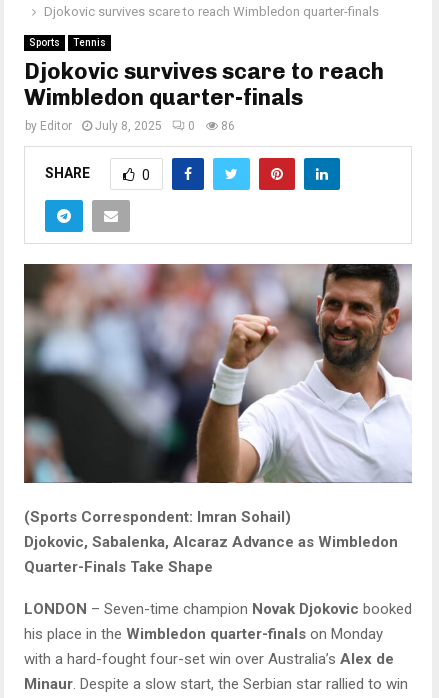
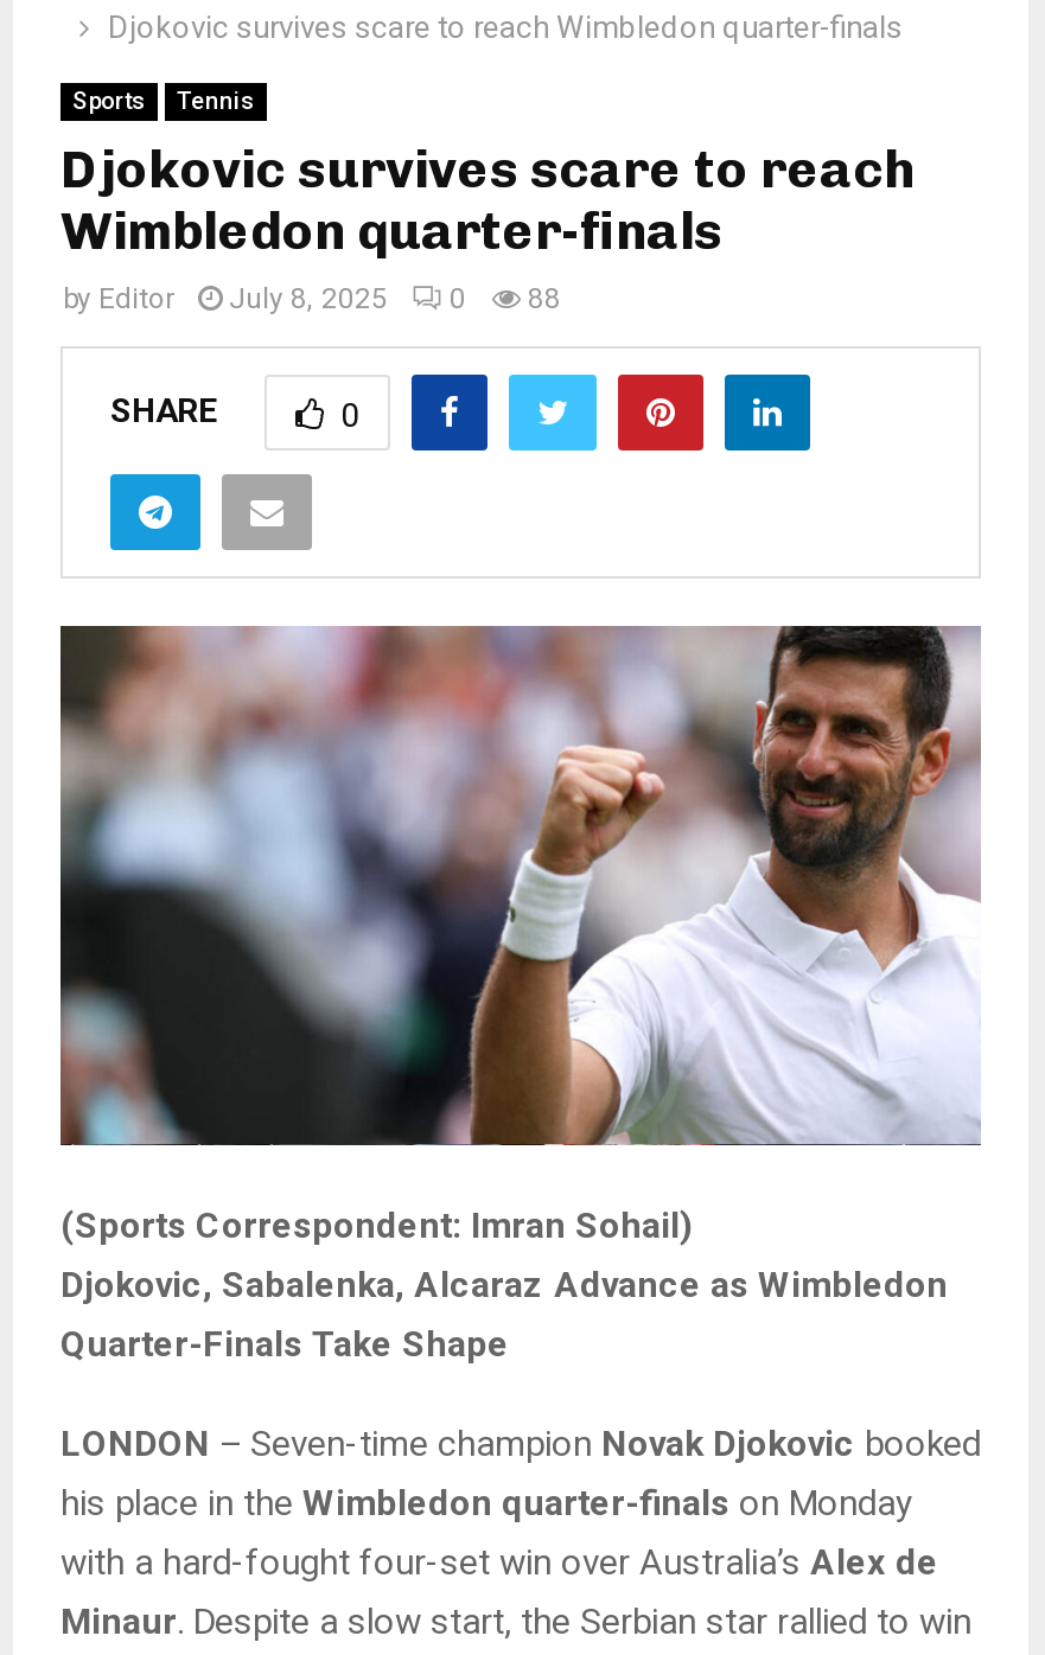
[25,119,235,133] by Editor July 8, 2025 0 86 -> [63,283,561,316] by Editor July 8, 2025 0 88

